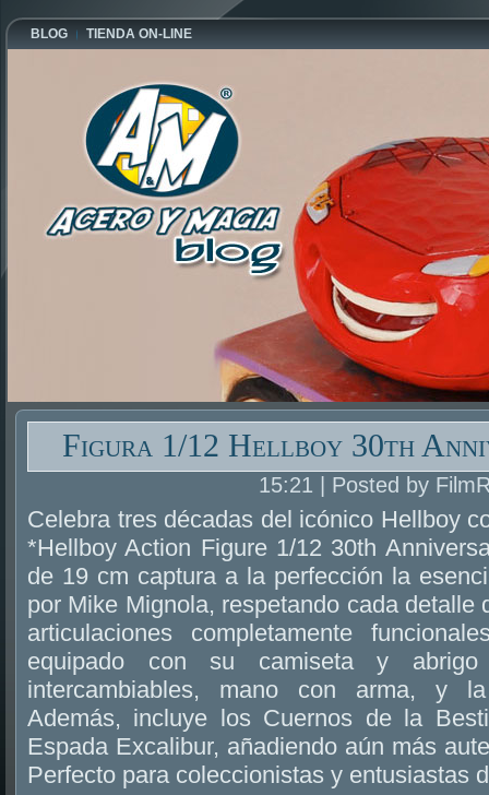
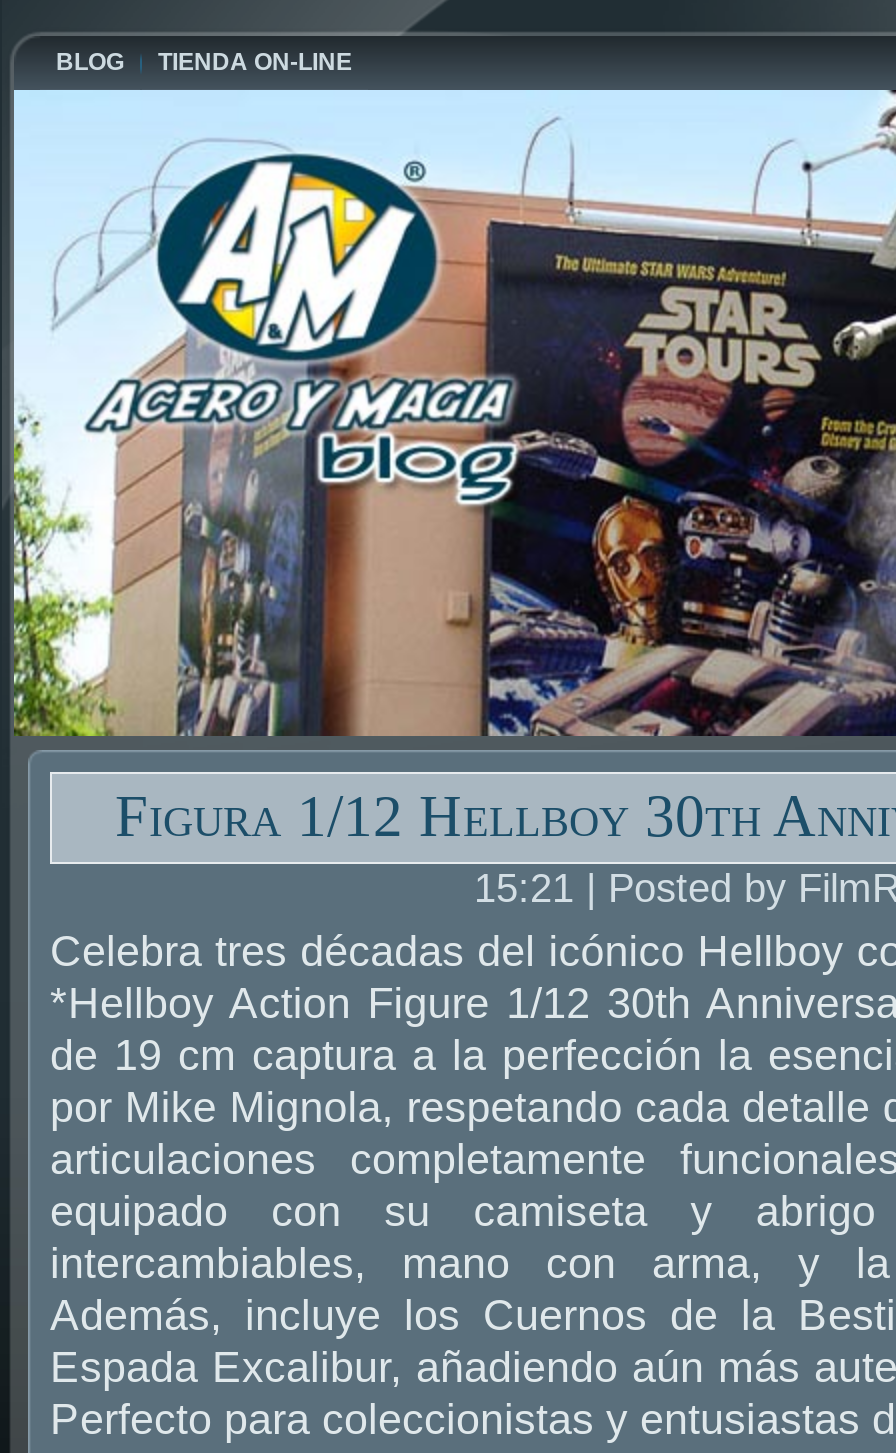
[7,49,486,403] [image] -> [14,90,890,738] [image]

